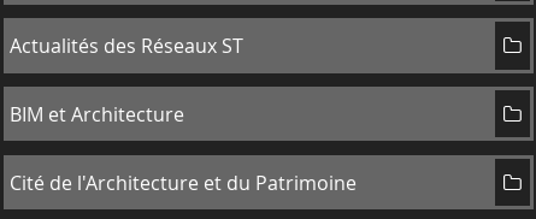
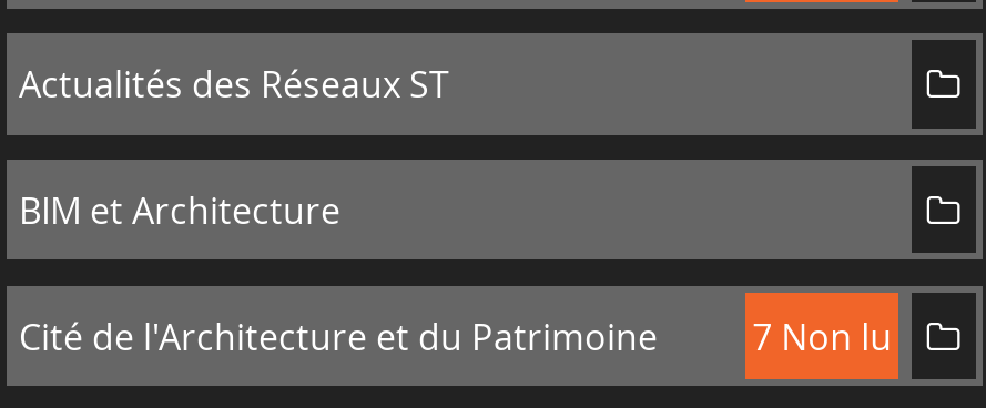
none -> [752,312,892,361] 7 Non lu

